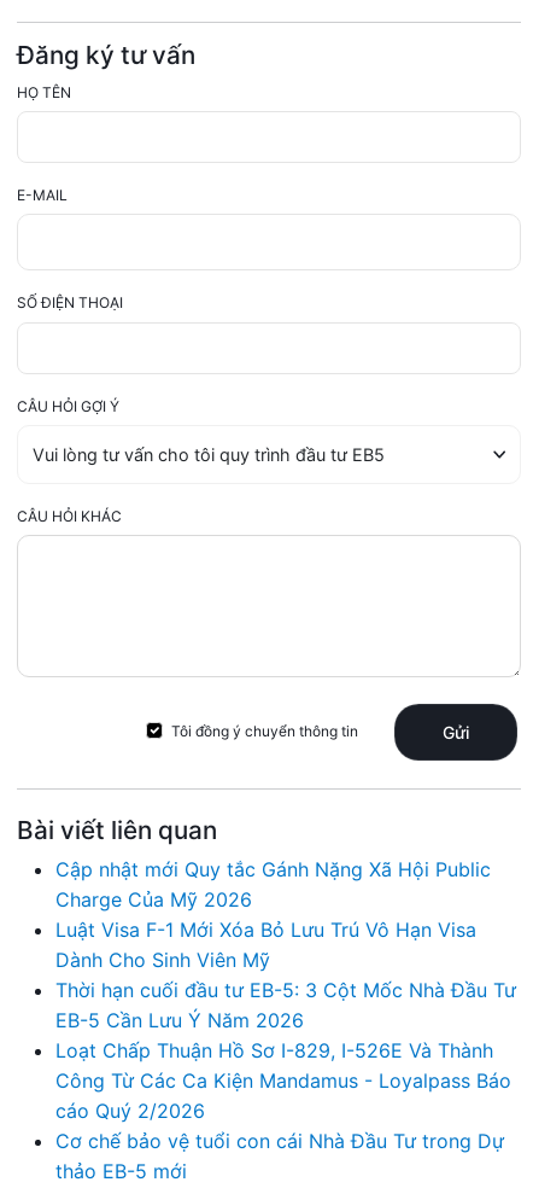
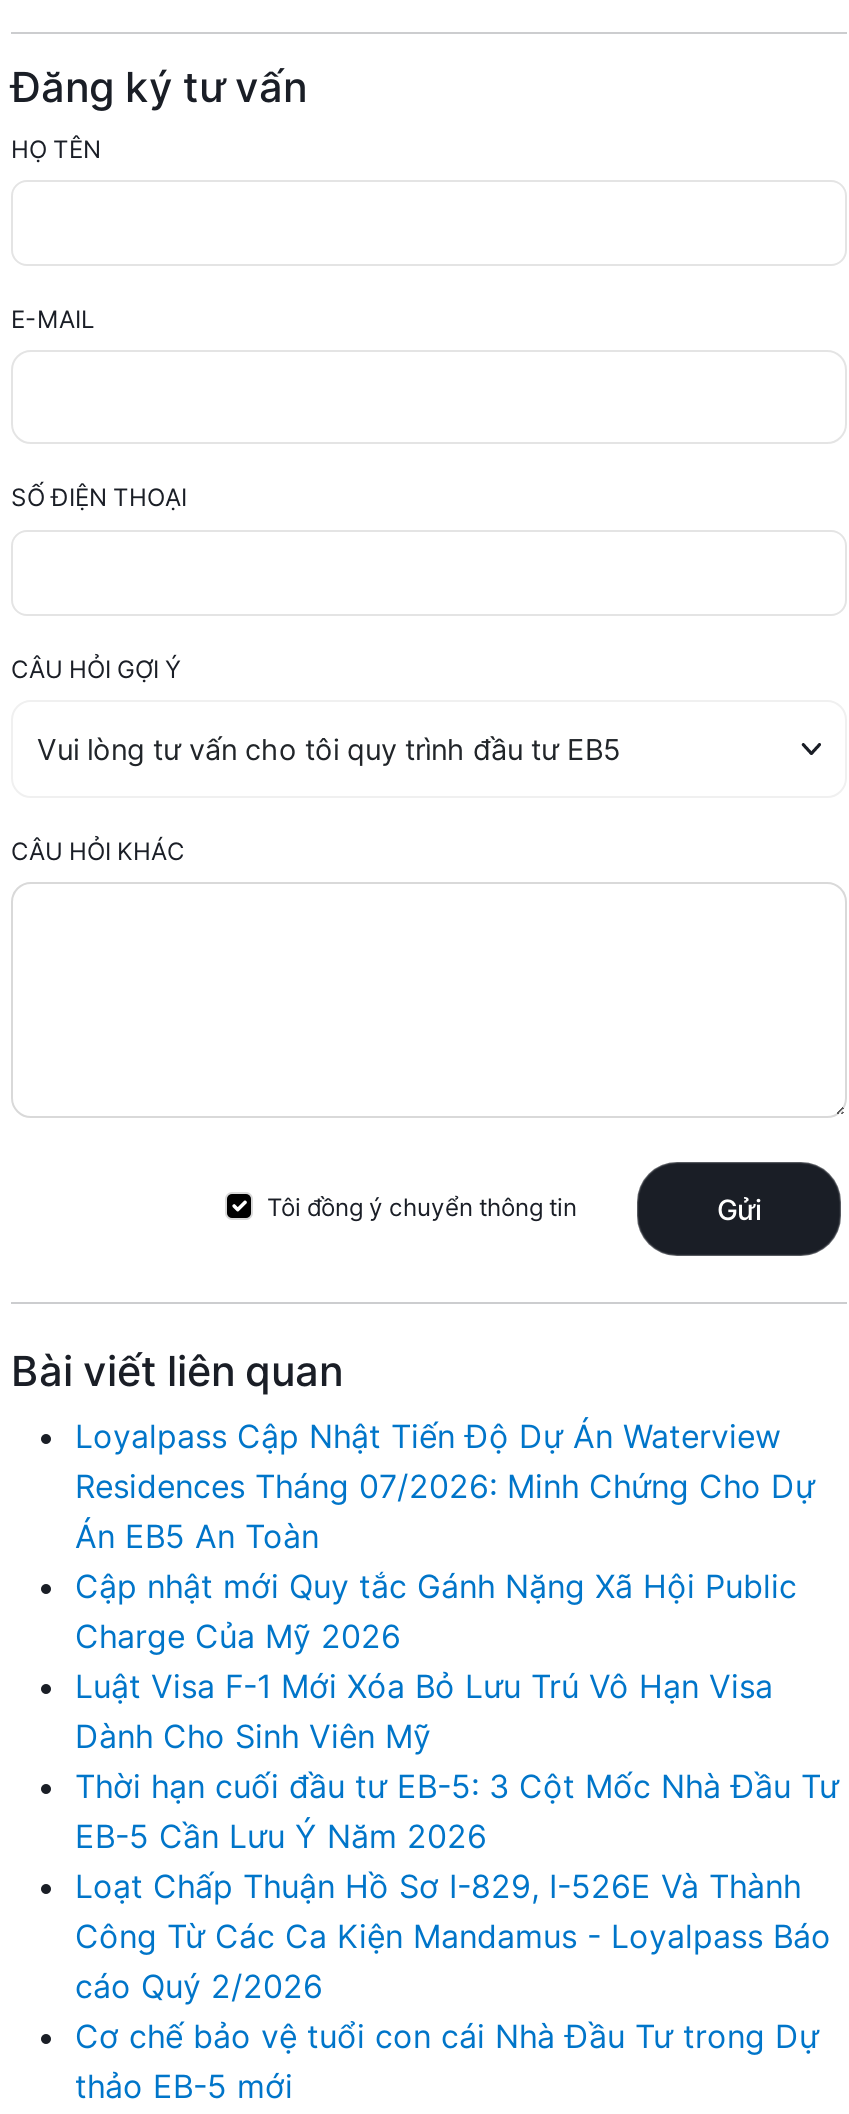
none -> [75,1416,815,1556] Loyalpass Cập Nhật Tiến Độ Dự Án Waterview | Residences Tháng 07/2026: Minh Chứng Cho Dự | Án EB5 An Toàn

